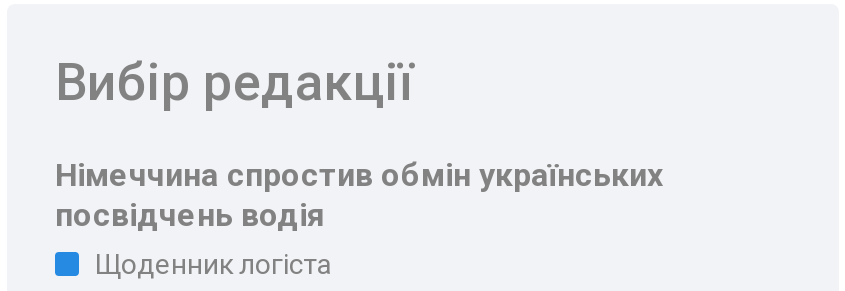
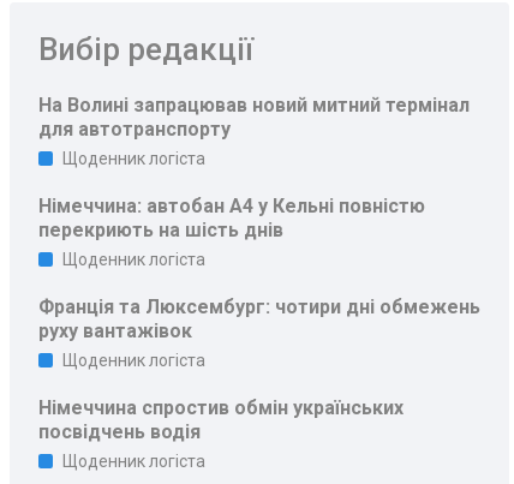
none -> [38,94,480,371] На Волині запрацював новий митний термінал | для автотранспорту | Щоденник логіста | Німеччина: автобан A4 у Кельні повністю | перекриють на шість днів | Щоденник логіста | Франція та Люксембург: чотири дні обмежень | руху вантажівок | Щоденник логіста

